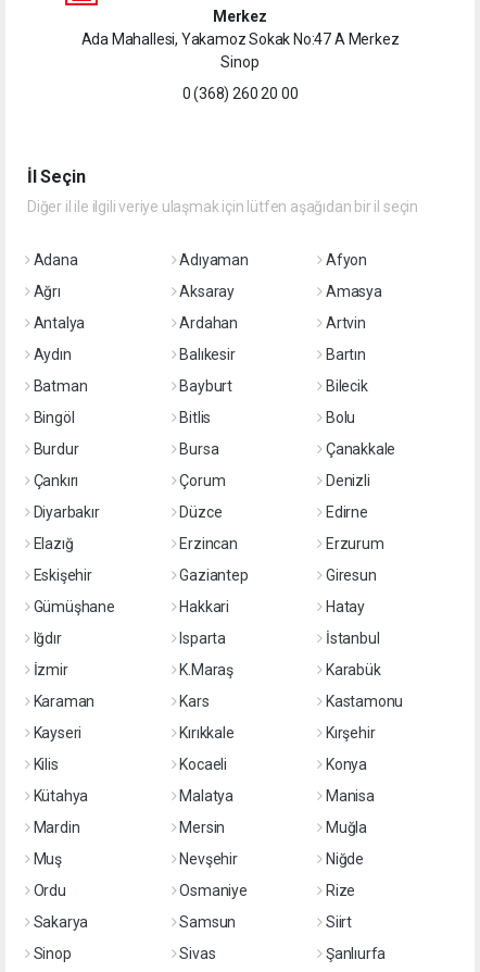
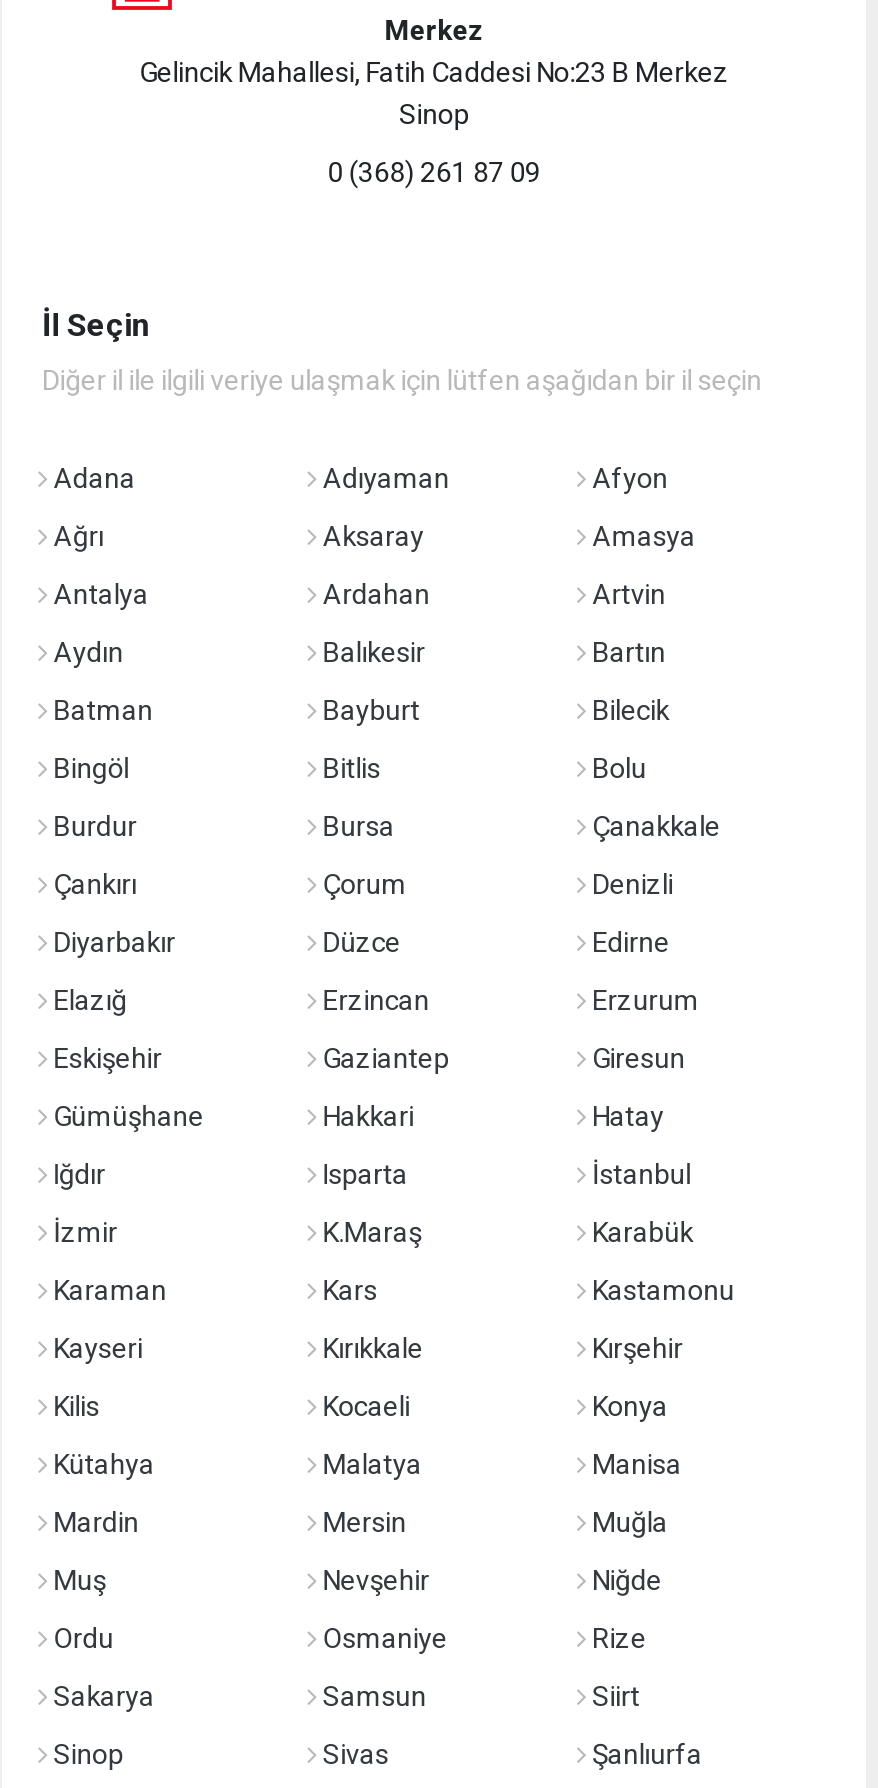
[81,30,399,48] Ada Mahallesi, Yakamoz Sokak No:47 A Merkez -> [139,56,729,88] Gelincik Mahallesi, Fatih Caddesi No:23 B Merkez
[182,85,298,102] 0 (368) 260 20 00 -> [327,156,541,188] 0 (368) 261 87 09

